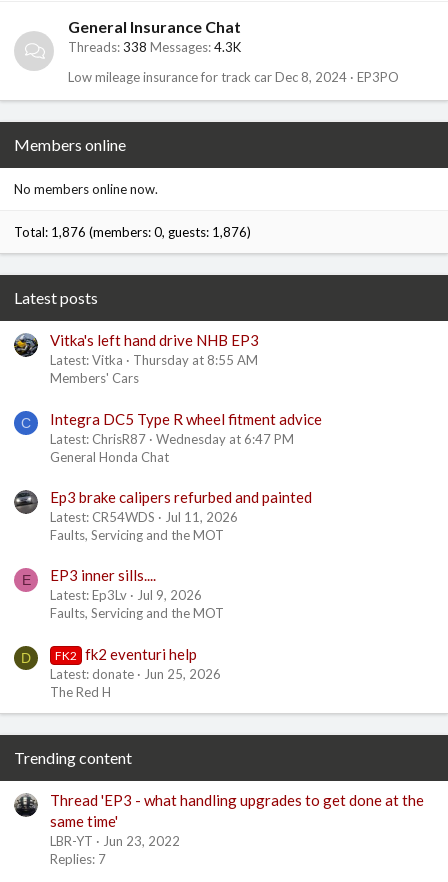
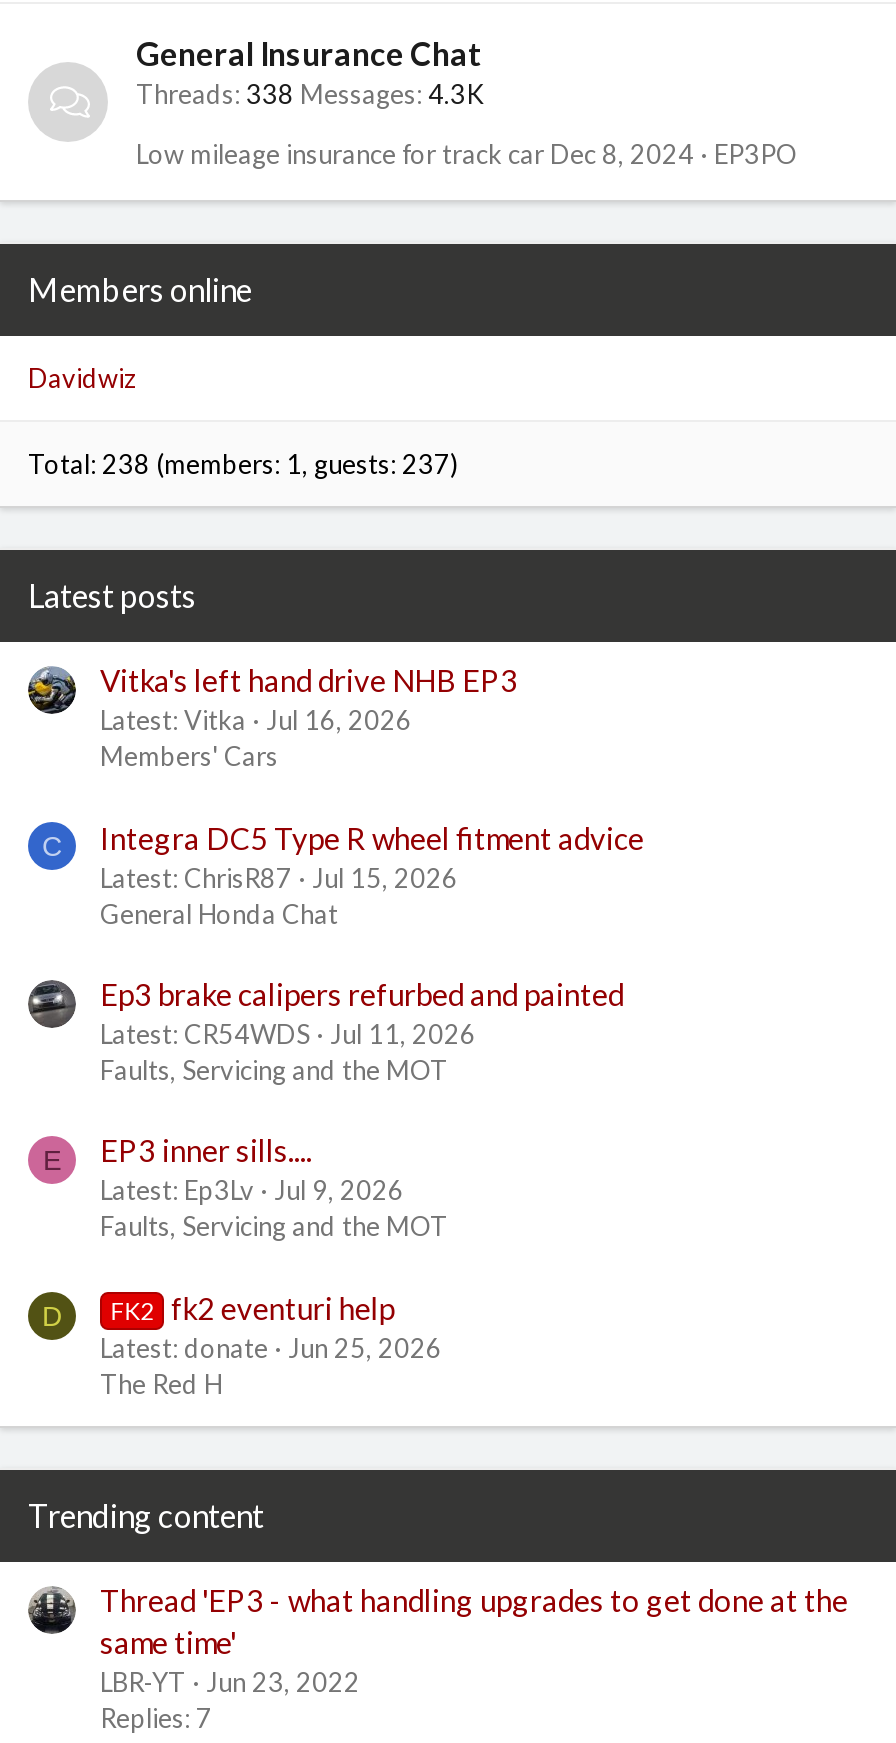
[14,181,158,197] No members online now. -> [28,362,136,394] Davidwiz
[14,224,251,240] Total: 1,876 (members: 0, guests: 1,876) -> [28,448,458,480] Total: 238 (members: 1, guests: 237)
[133,352,258,368] Thursday at 8:55 AM -> [266,705,412,737] Jul 16, 2026
[156,431,294,447] Wednesday at 6:47 PM -> [312,861,458,893] Jul 15, 2026

